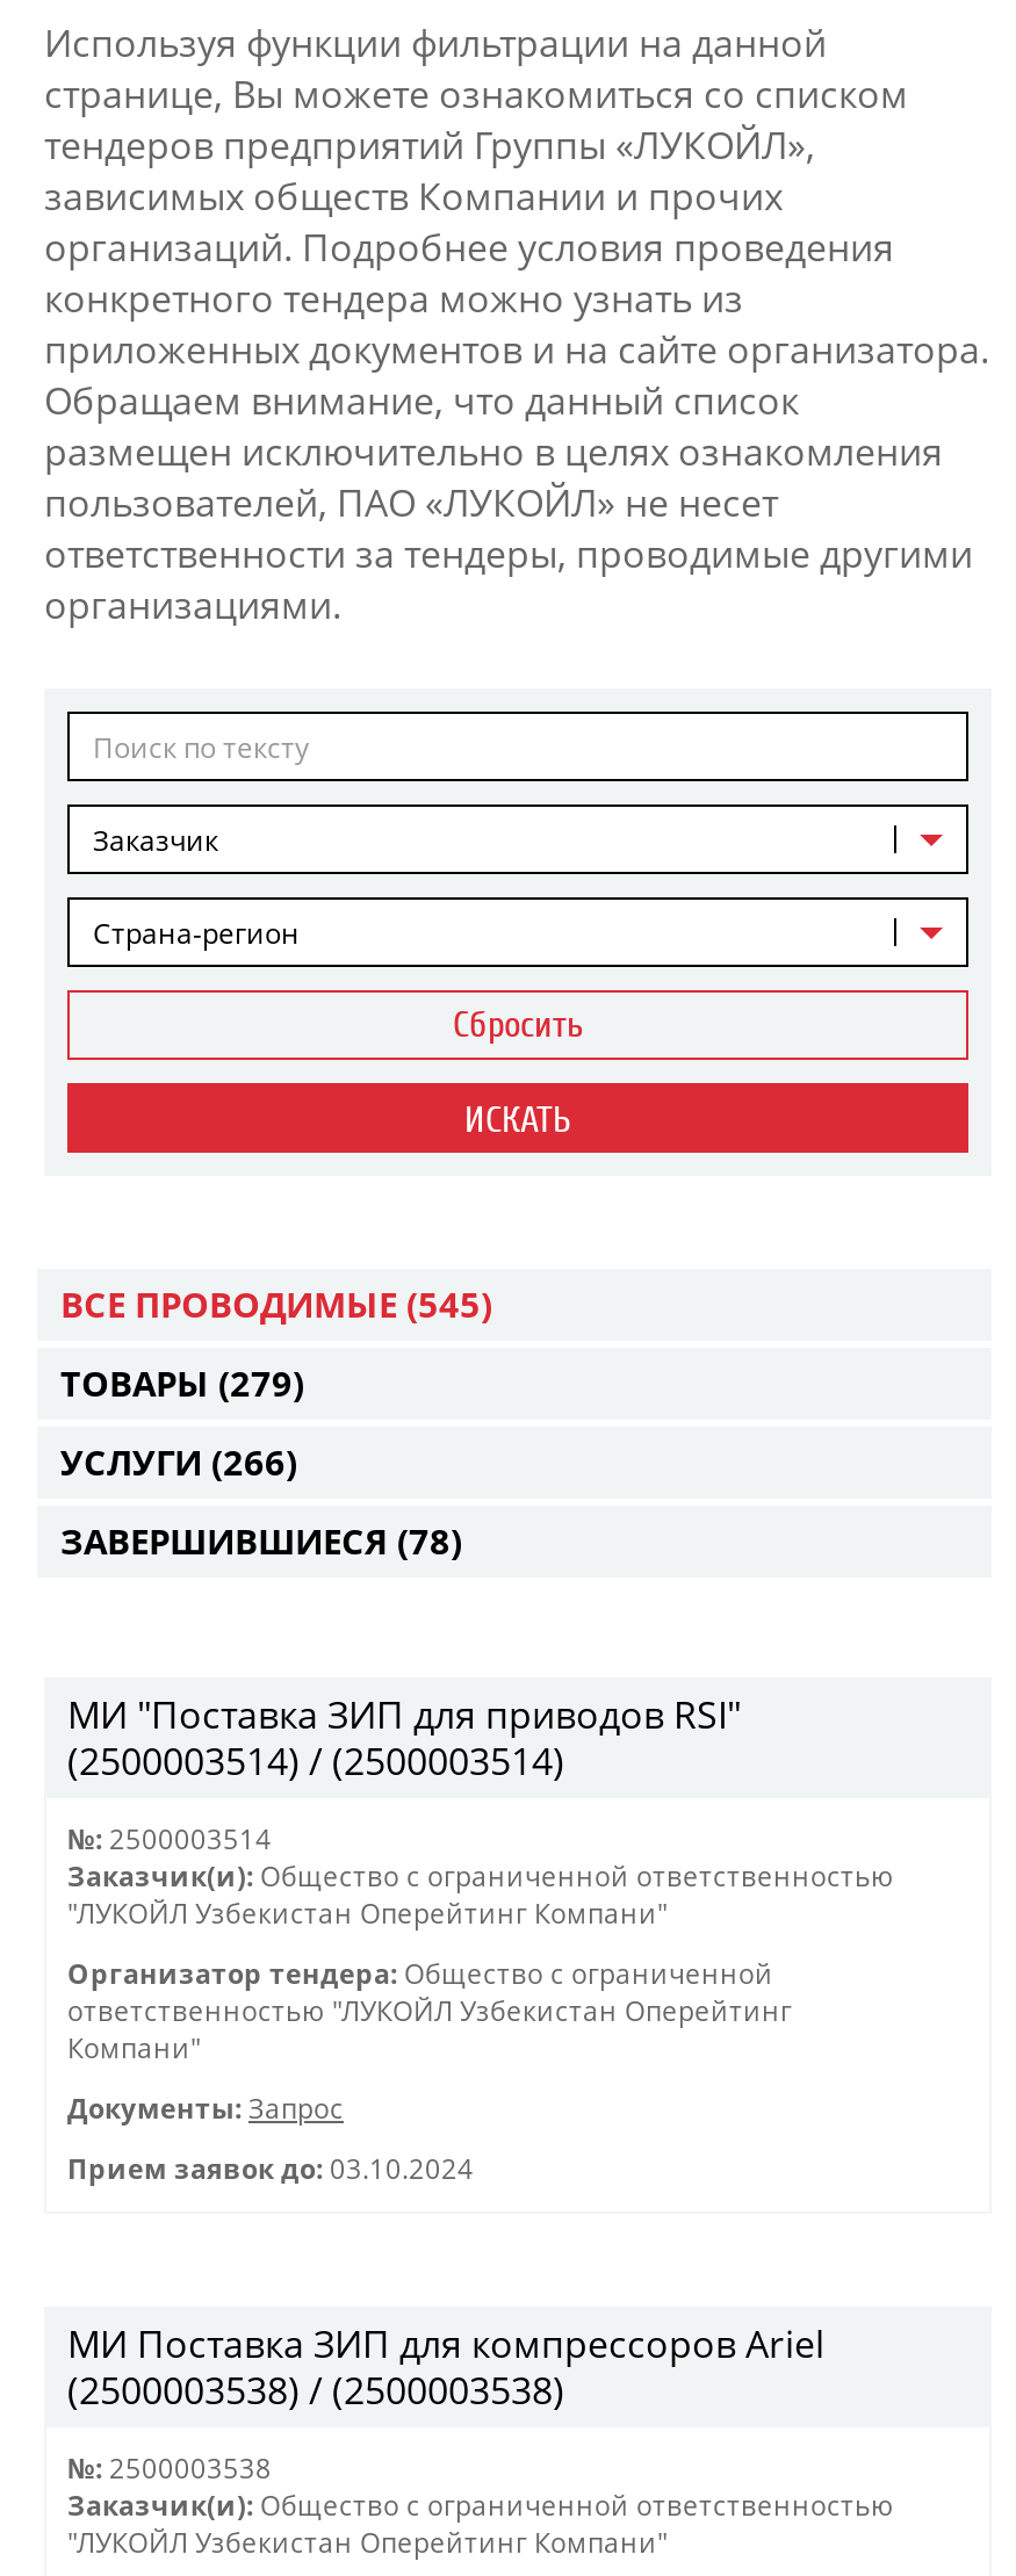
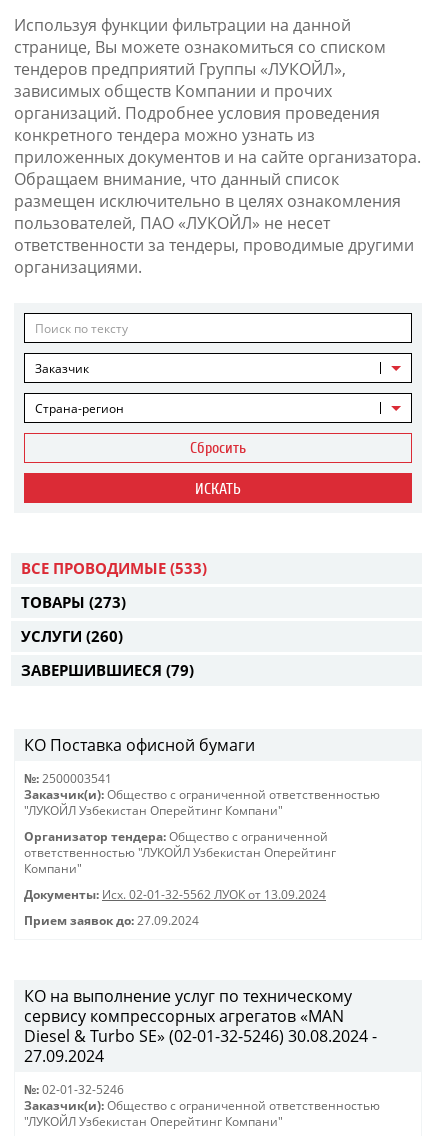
[60,1280,492,1327] ВСЕ ПРОВОДИМЫЕ (545) -> [21,558,207,578] ВСЕ ПРОВОДИМЫЕ (533)
[60,1359,304,1406] ТОВАРЫ (279) -> [21,592,126,612] ТОВАРЫ (273)
[60,1438,297,1485] УСЛУГИ (266) -> [21,626,123,646] УСЛУГИ (260)
[60,1517,462,1564] ЗАВЕРШИВШИЕСЯ (78) -> [21,660,194,680] ЗАВЕРШИВШИЕСЯ (79)
[67,1689,741,1787] МИ "Поставка ЗИП для приводов RSI" | (2500003514) / (2500003514) -> [24,734,255,756] КО Поставка офисной бумаги
[67,1821,272,1856] №: 2500003514 -> [24,771,112,786] №: 2500003541
moved [67,1859,894,2065] -> [24,787,380,876]: Заказчик(и): Общество с ограниченной ответственностью | "ЛУКОЙЛ Узбекистан Оперейтинг Компани" | Организатор тендера: Общество с ограниченной | ответственностью "ЛУКОЙЛ Узбекистан Оперейтинг | Компани"
[67,2091,344,2126] Документы: Запрос -> [24,887,326,902] Документы: Исх. 02-01-32-5562 ЛУОК от 13.09.2024
[67,2151,474,2186] Прием заявок до: 03.10.2024 -> [24,913,199,928] Прием заявок до: 27.09.2024
[67,2318,824,2416] МИ Поставка ЗИП для компрессоров Ariel | (2500003538) / (2500003538) -> [24,985,377,1067] КО на выполнение услуг по техническому | сервису компрессорных агрегатов «MAN | Diesel & Turbo SE» (02-01-32-5246) 30.08.2024 - | 27.09.2024
[67,2451,272,2485] №: 2500003538 -> [24,1082,124,1097] №: 02-01-32-5246

